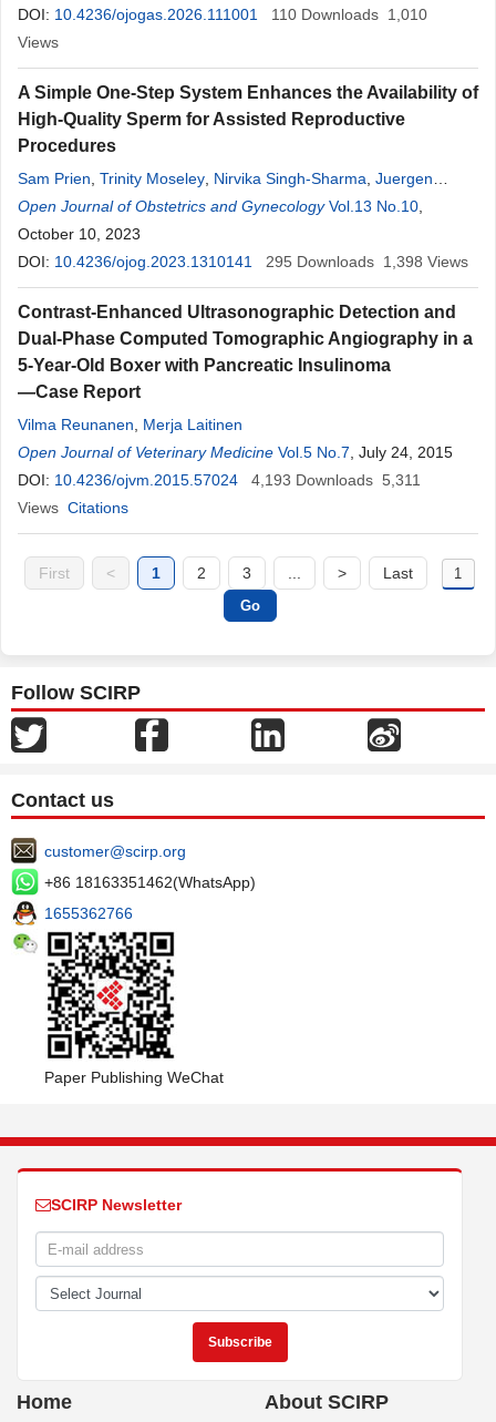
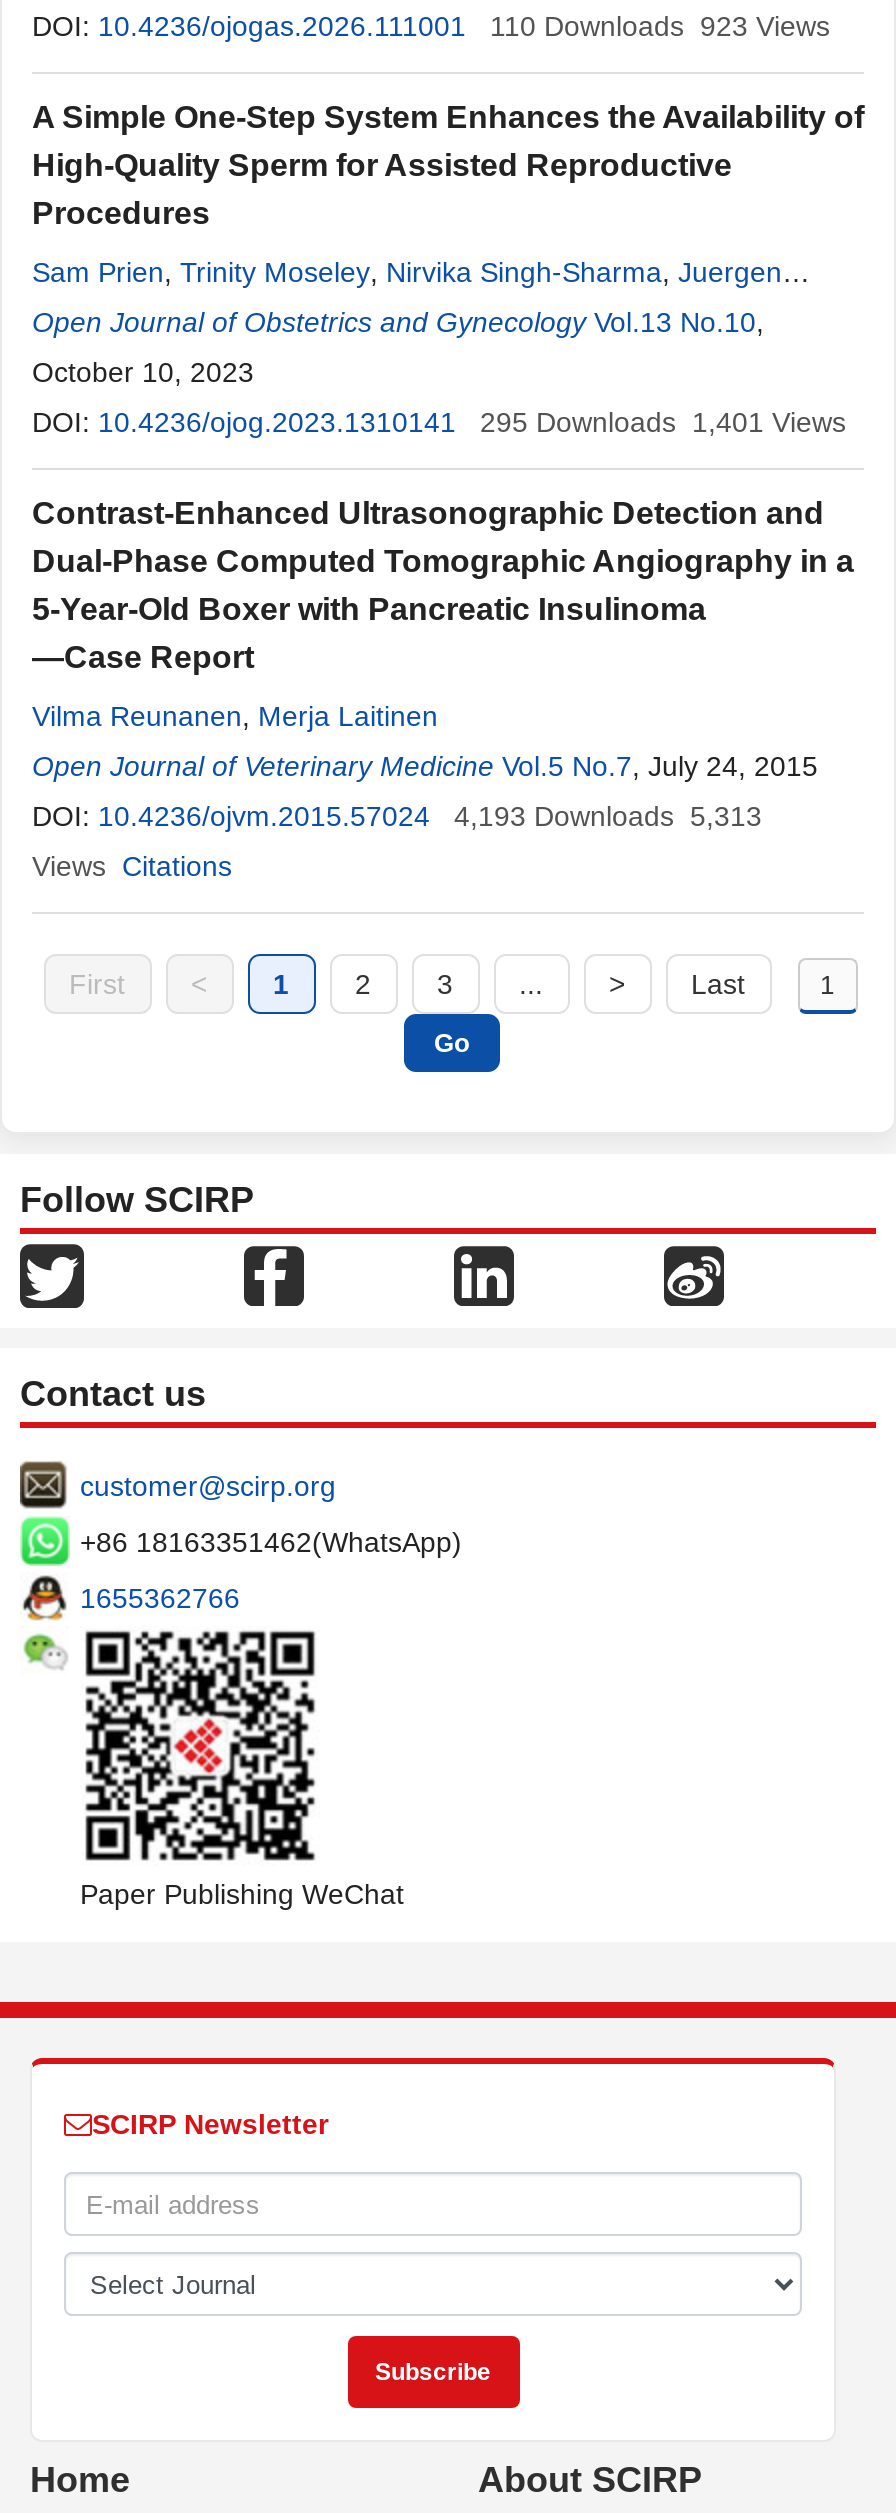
[18,6,427,51] 110 Downloads 1,010 | Views -> [490,10,830,42] 110 Downloads 923 Views
[266,253,468,270] 295 Downloads 1,398 Views -> [480,406,846,438] 295 Downloads 1,401 Views
[18,471,421,489] DOI: 10.4236/ojvm.2015.57024 4,193 Downloads 5,311 -> [32,800,762,832] DOI: 10.4236/ojvm.2015.57024 4,193 Downloads 5,313

